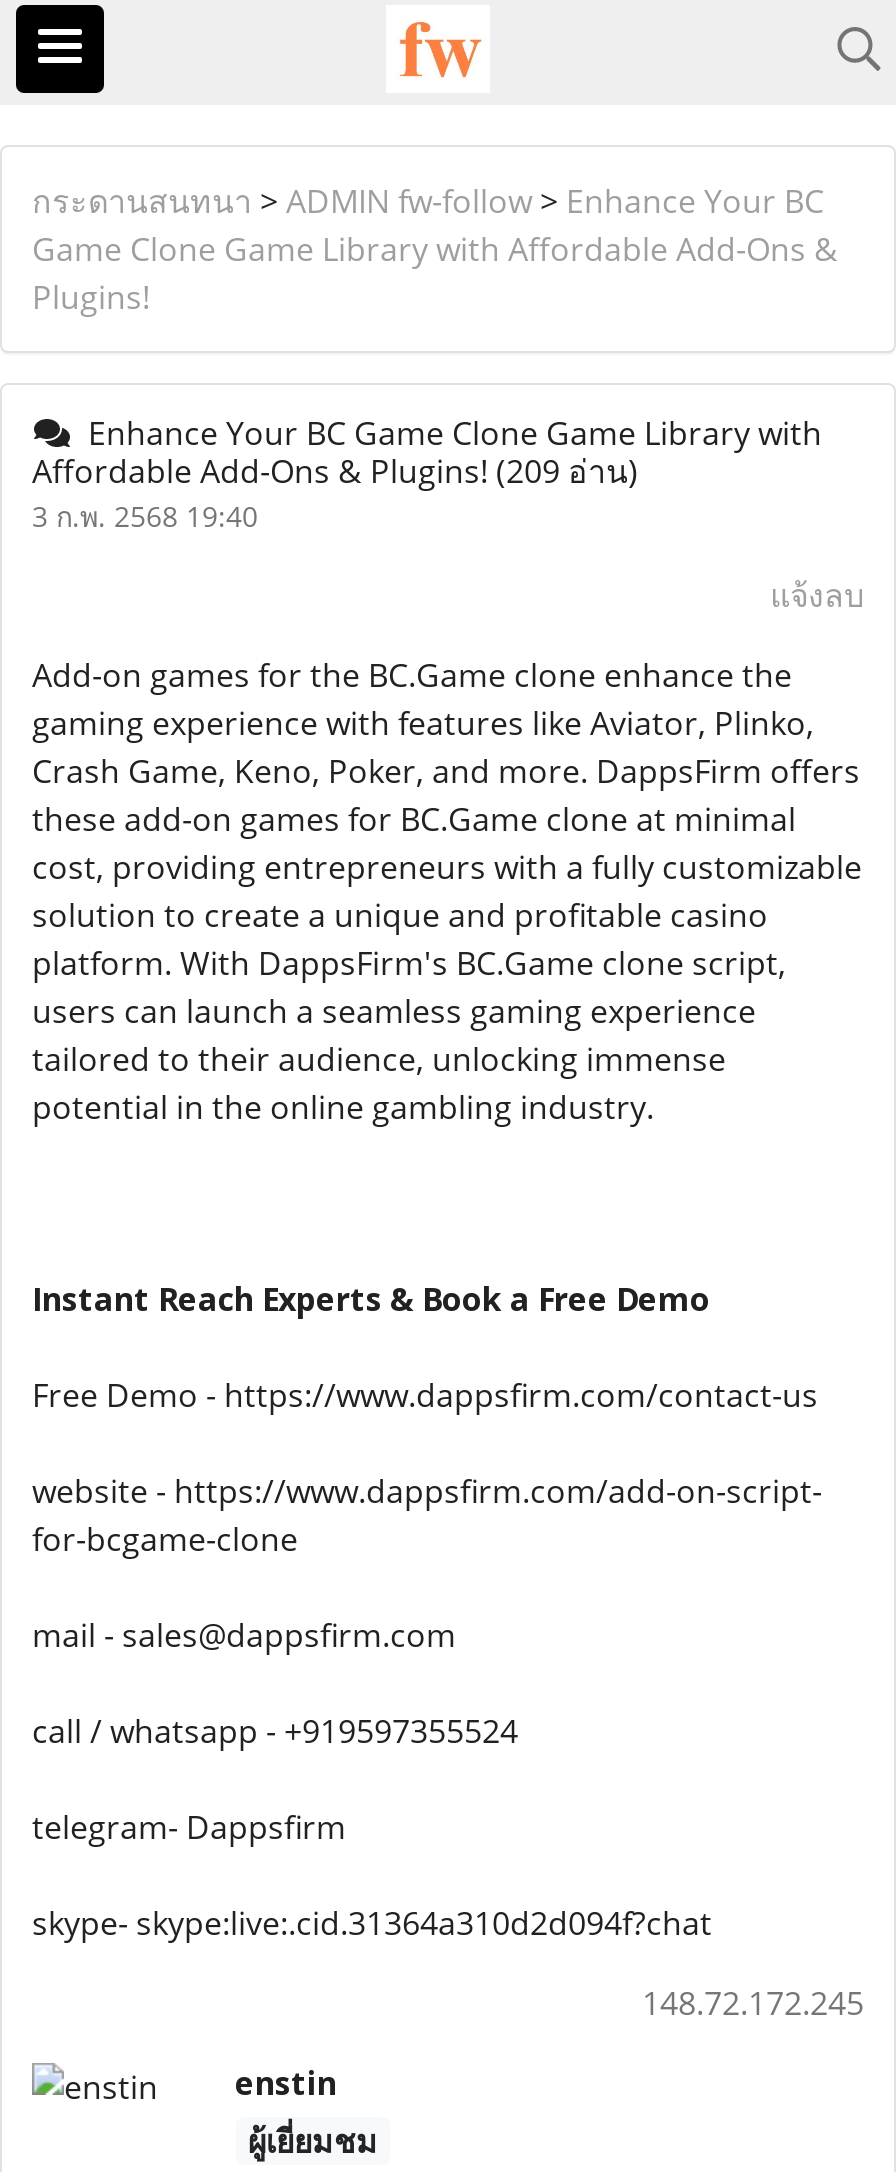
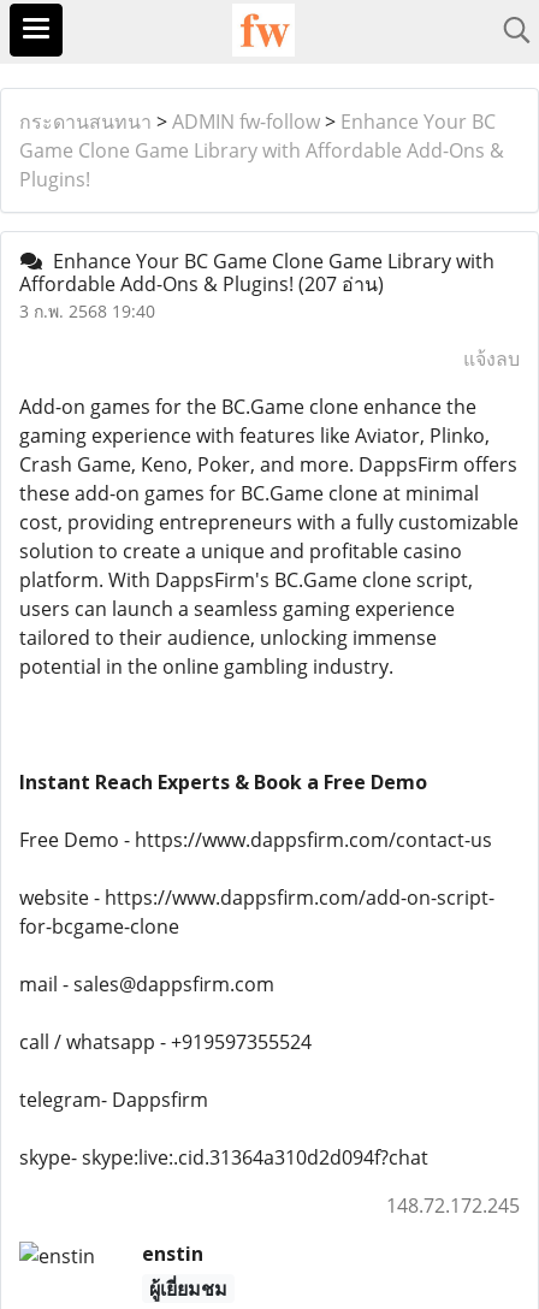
[32,449,638,493] Affordable Add-Ons & Plugins! (209 อ่าน) -> [19,271,384,297] Affordable Add-Ons & Plugins! (207 อ่าน)

